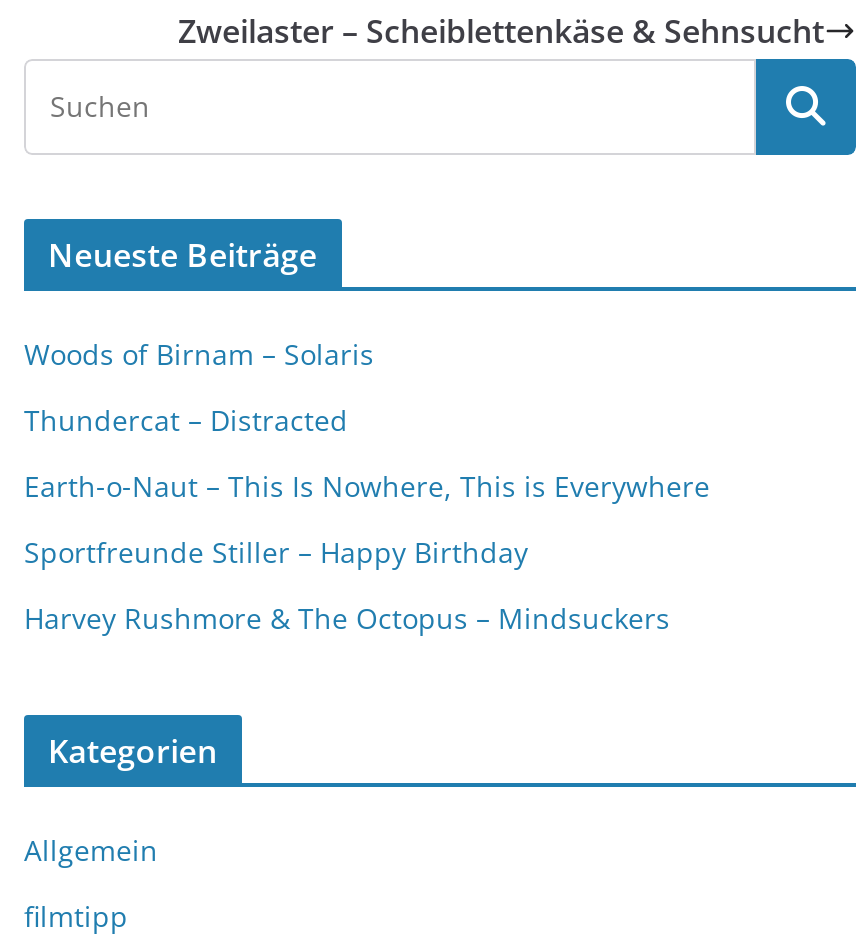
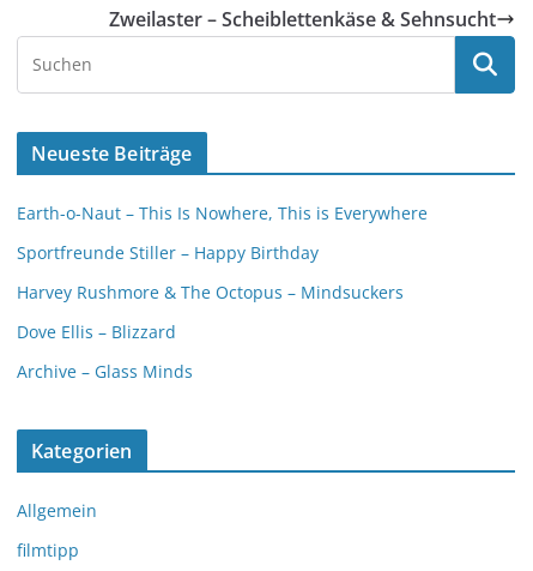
[24,335,374,439] Woods of Birnam – Solaris | Thundercat – Distracted -> none
moved [24,467,710,637] -> [17,202,428,303]: Earth-o-Naut – This Is Nowhere, This is Everywhere | Sportfreunde Stiller – Happy Birthday | Harvey Rushmore & The Octopus – Mindsuckers
none -> [17,320,193,383] Dove Ellis – Blizzard | Archive – Glass Minds

